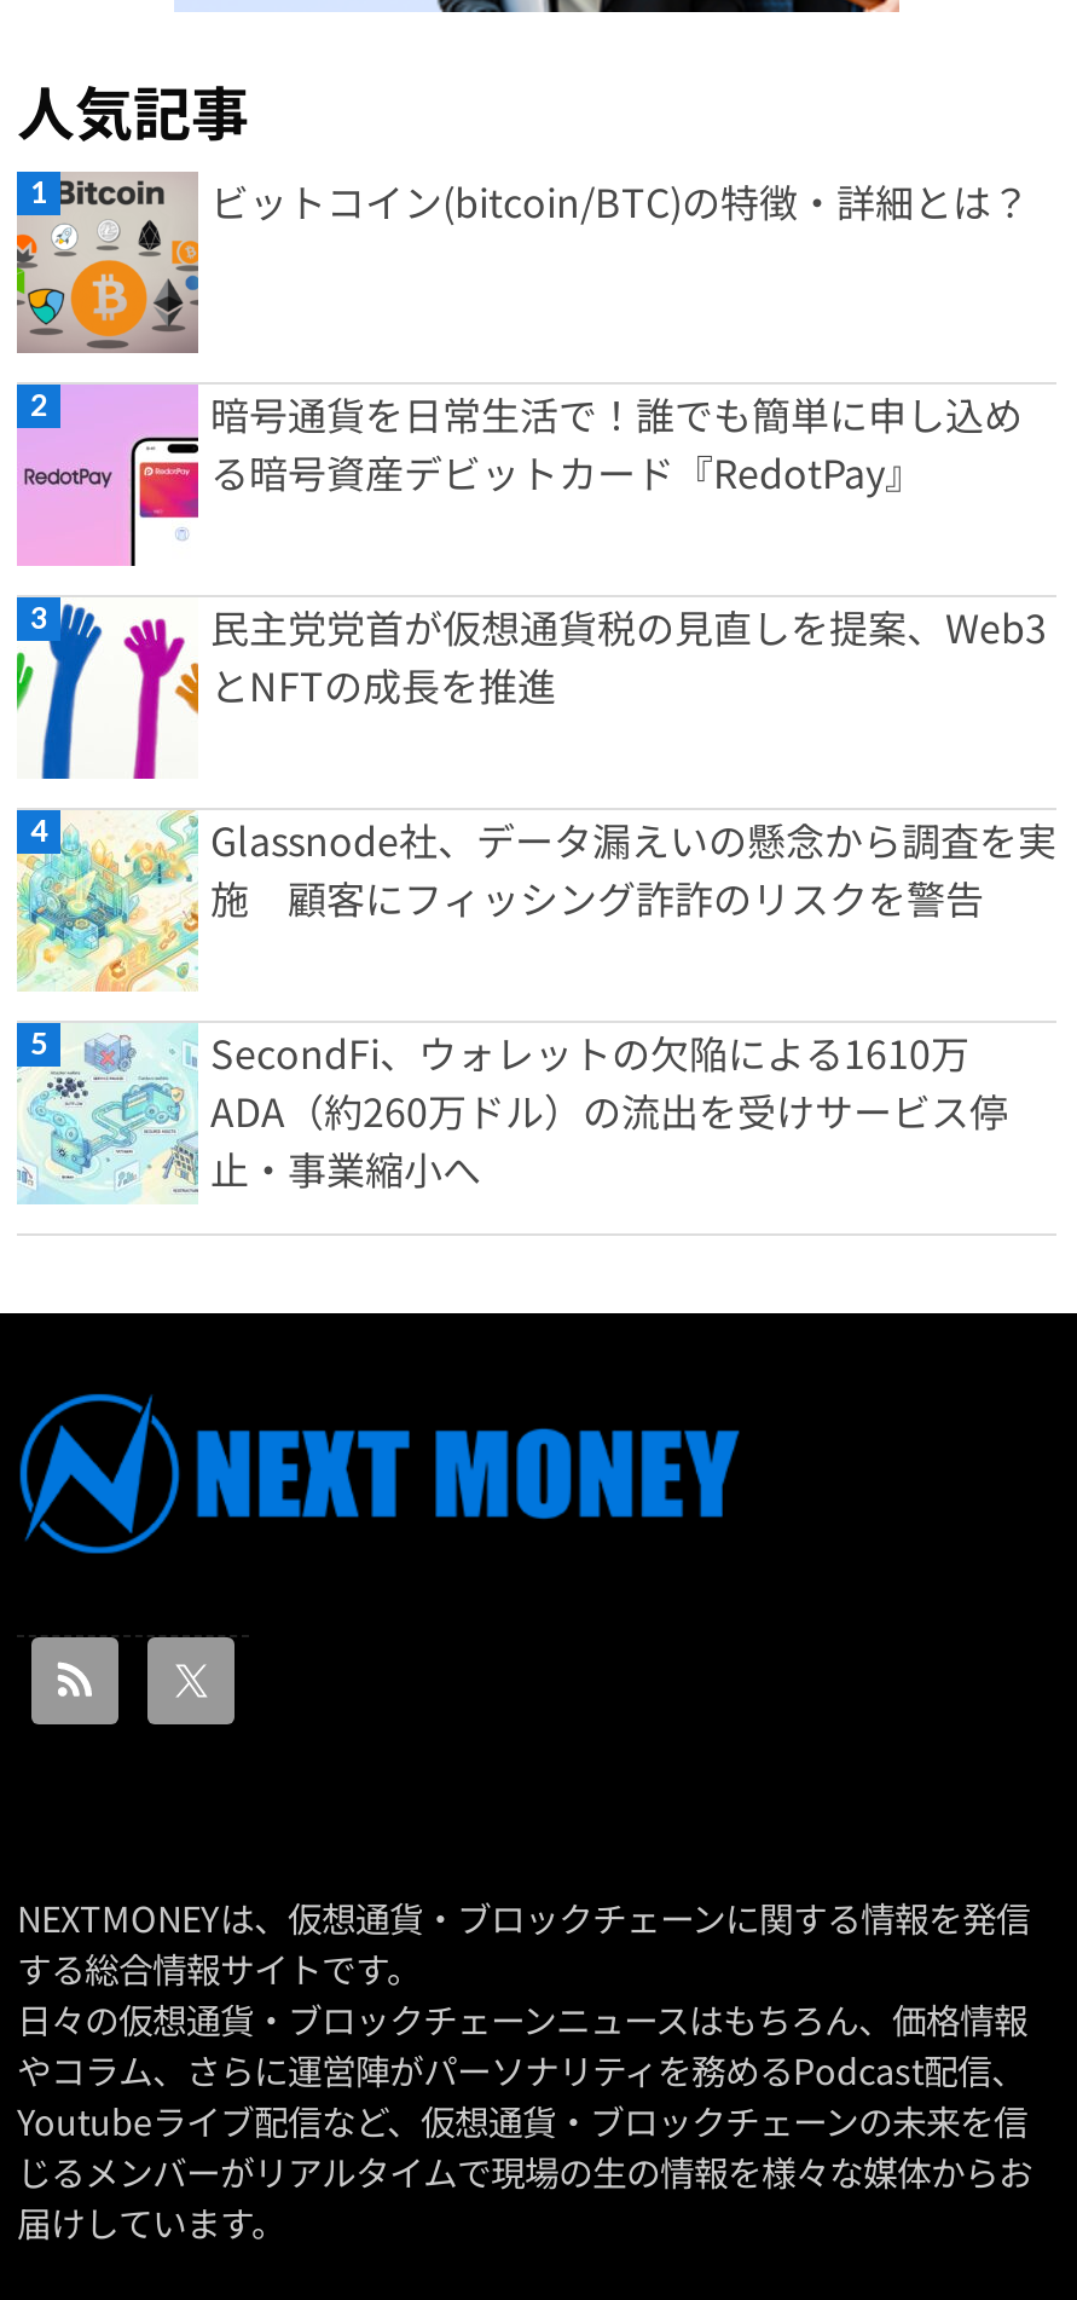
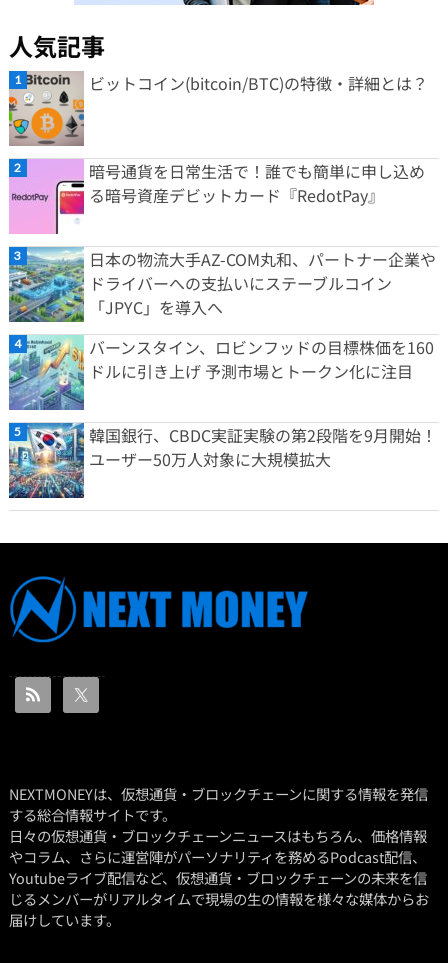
[15,596,1047,781] [image] | 民主党党首が仮想通貨税の見直しを提案、Web3 | とNFTの成長を推進 -> [8,246,436,323] [image] | 日本の物流大手AZ-COM丸和、パートナー企業や | ドライバーへの支払いにステーブルコイン | 「JPYC」を導入へ
[17,809,1056,994] [image] | Glassnode社、データ漏えいの懸念から調査を実 | 施 顧客にフィッシング詐詐のリスクを警告 -> [8,334,434,411] [image] | バーンスタイン、ロビンフッドの目標株価を160 | ドルに引き上げ 予測市場とトークン化に注目
[17,1022,1008,1204] [image] | SecondFi、ウォレットの欠陥による1610万 | ADA（約260万ドル）の流出を受けサービス停 | 止・事業縮小へ -> [8,422,437,499] [image] | 韓国銀行、CBDC実証実験の第2段階を9月開始！ | ユーザー50万人対象に大規模拡大

